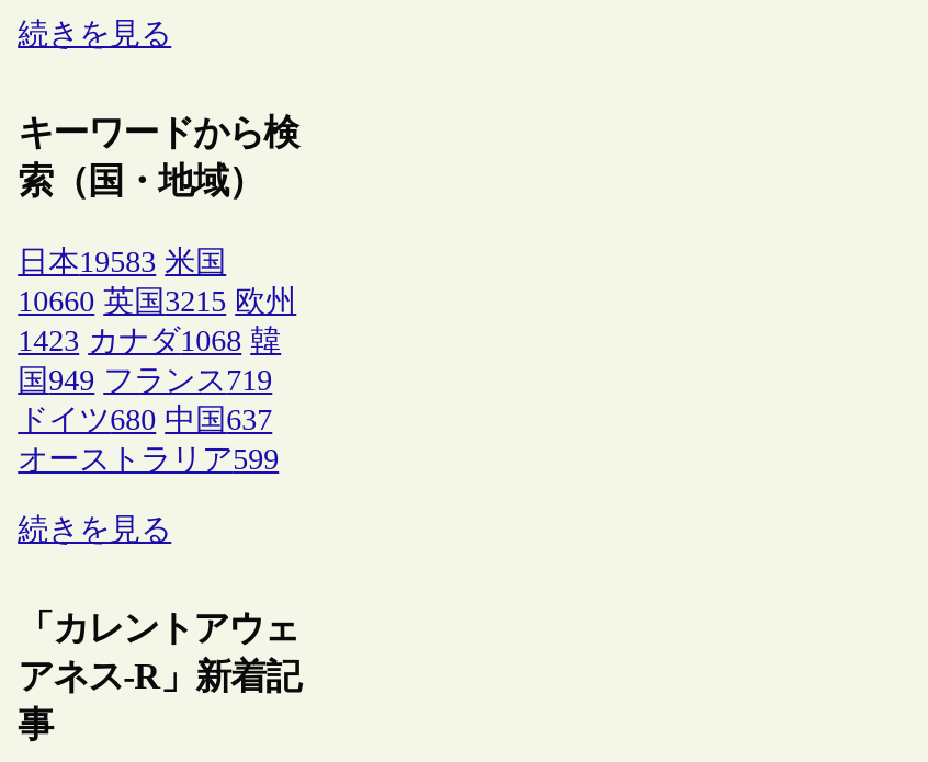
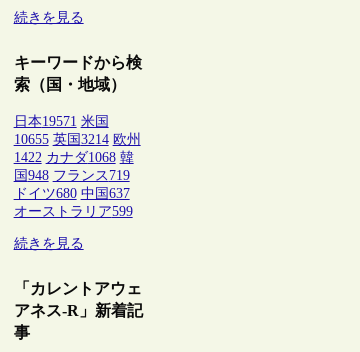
[18,244,226,277] 日本19583 米国 -> [14,113,109,128] 日本19571 米国
[18,284,296,317] 10660 英国3215 欧州 -> [14,131,141,146] 10655 英国3214 欧州
[18,323,281,356] 1423 カナダ1068 韓 -> [14,149,134,164] 1422 カナダ1068 韓
[18,363,272,396] 国949 フランス719 -> [14,167,130,182] 国948 フランス719

